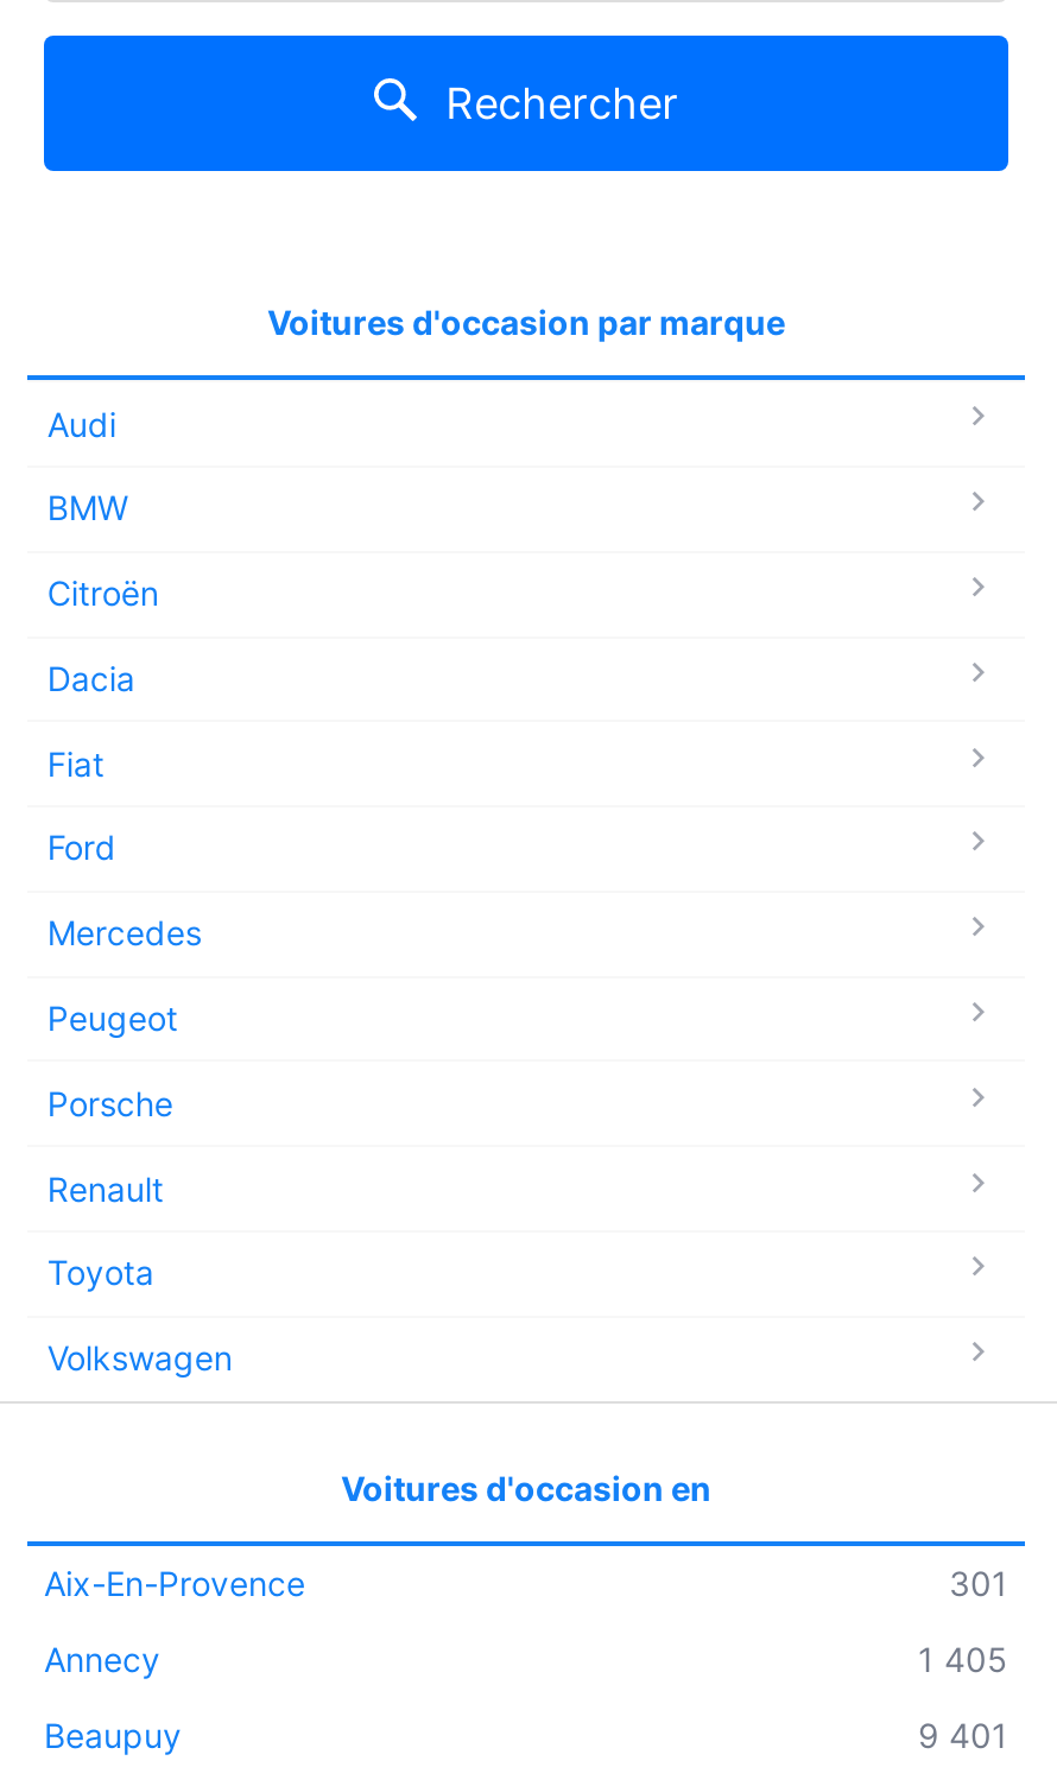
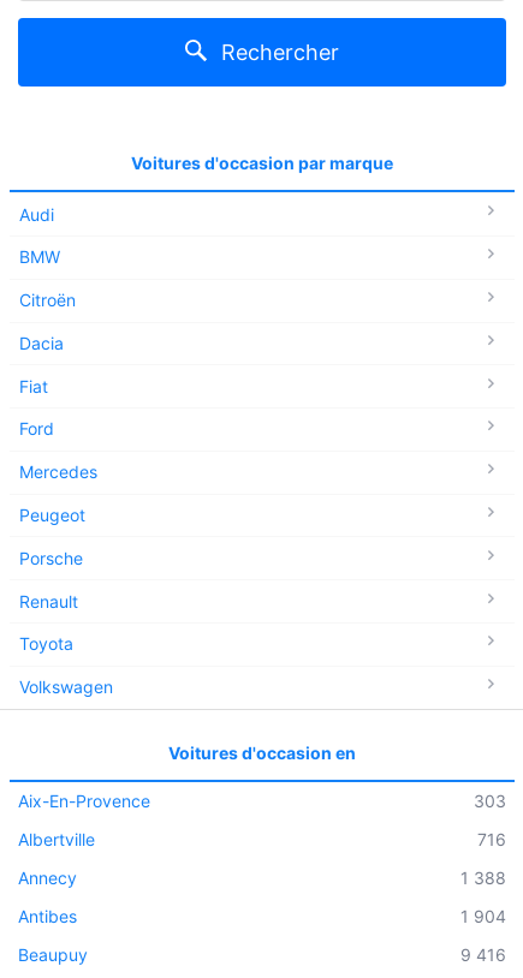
[949,1562,1008,1602] 301 -> [18,790,506,849] 303 | Albertville | 716
[918,1638,1008,1678] 1 405 -> [18,867,506,926] 1 388 | Antibes | 1 904
[918,1714,1008,1754] 9 401 -> [460,944,506,964] 9 416

